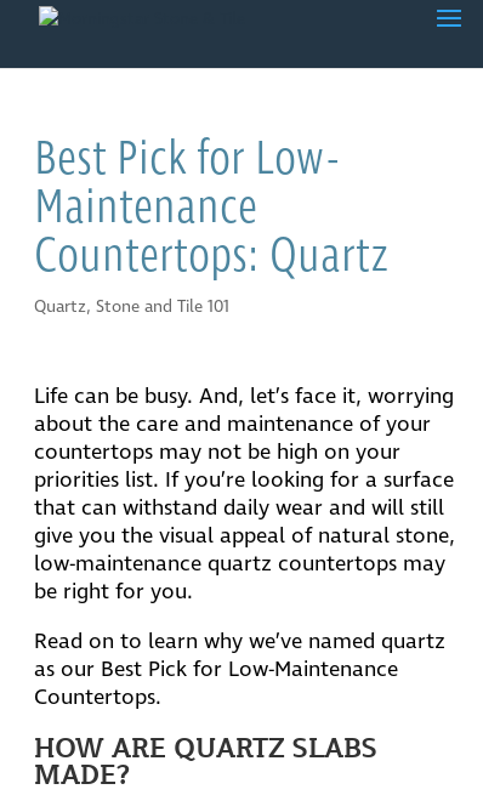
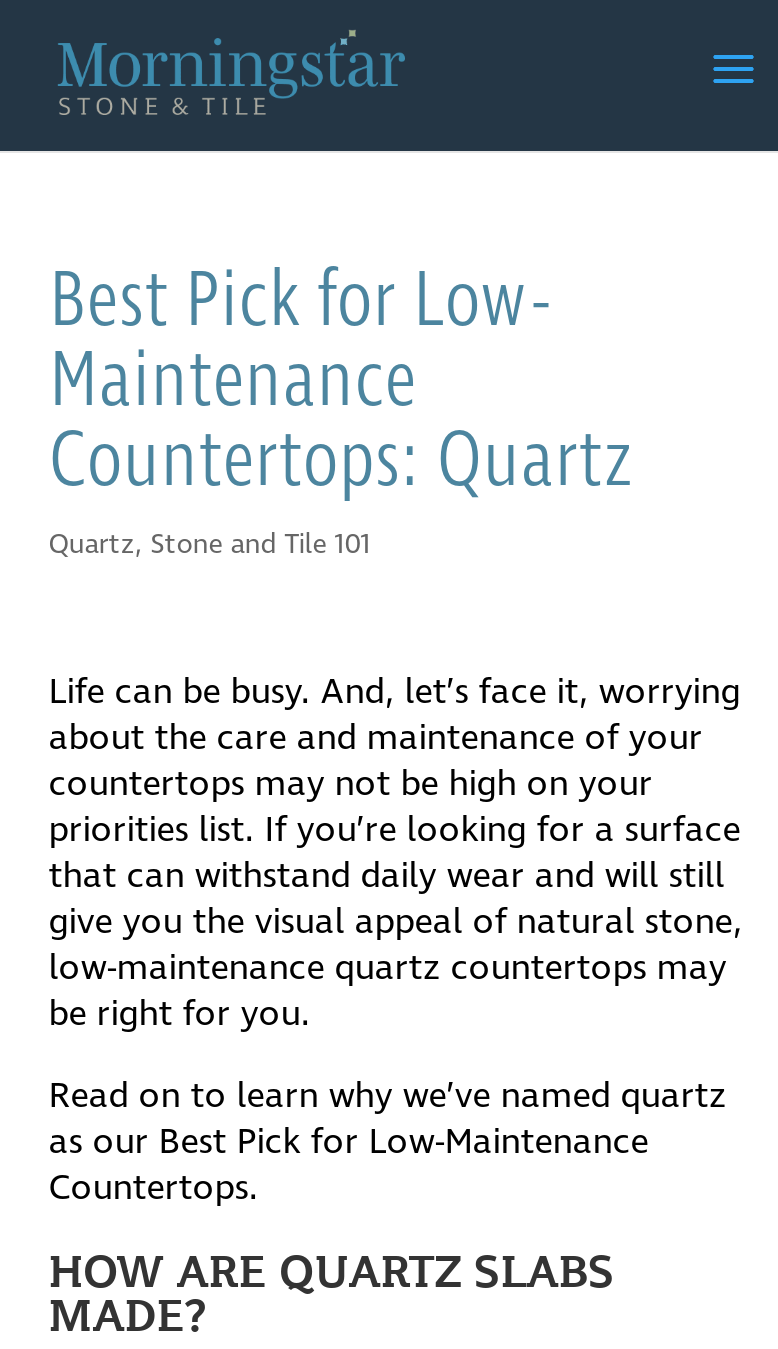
none -> [57,29,405,115] [image]

